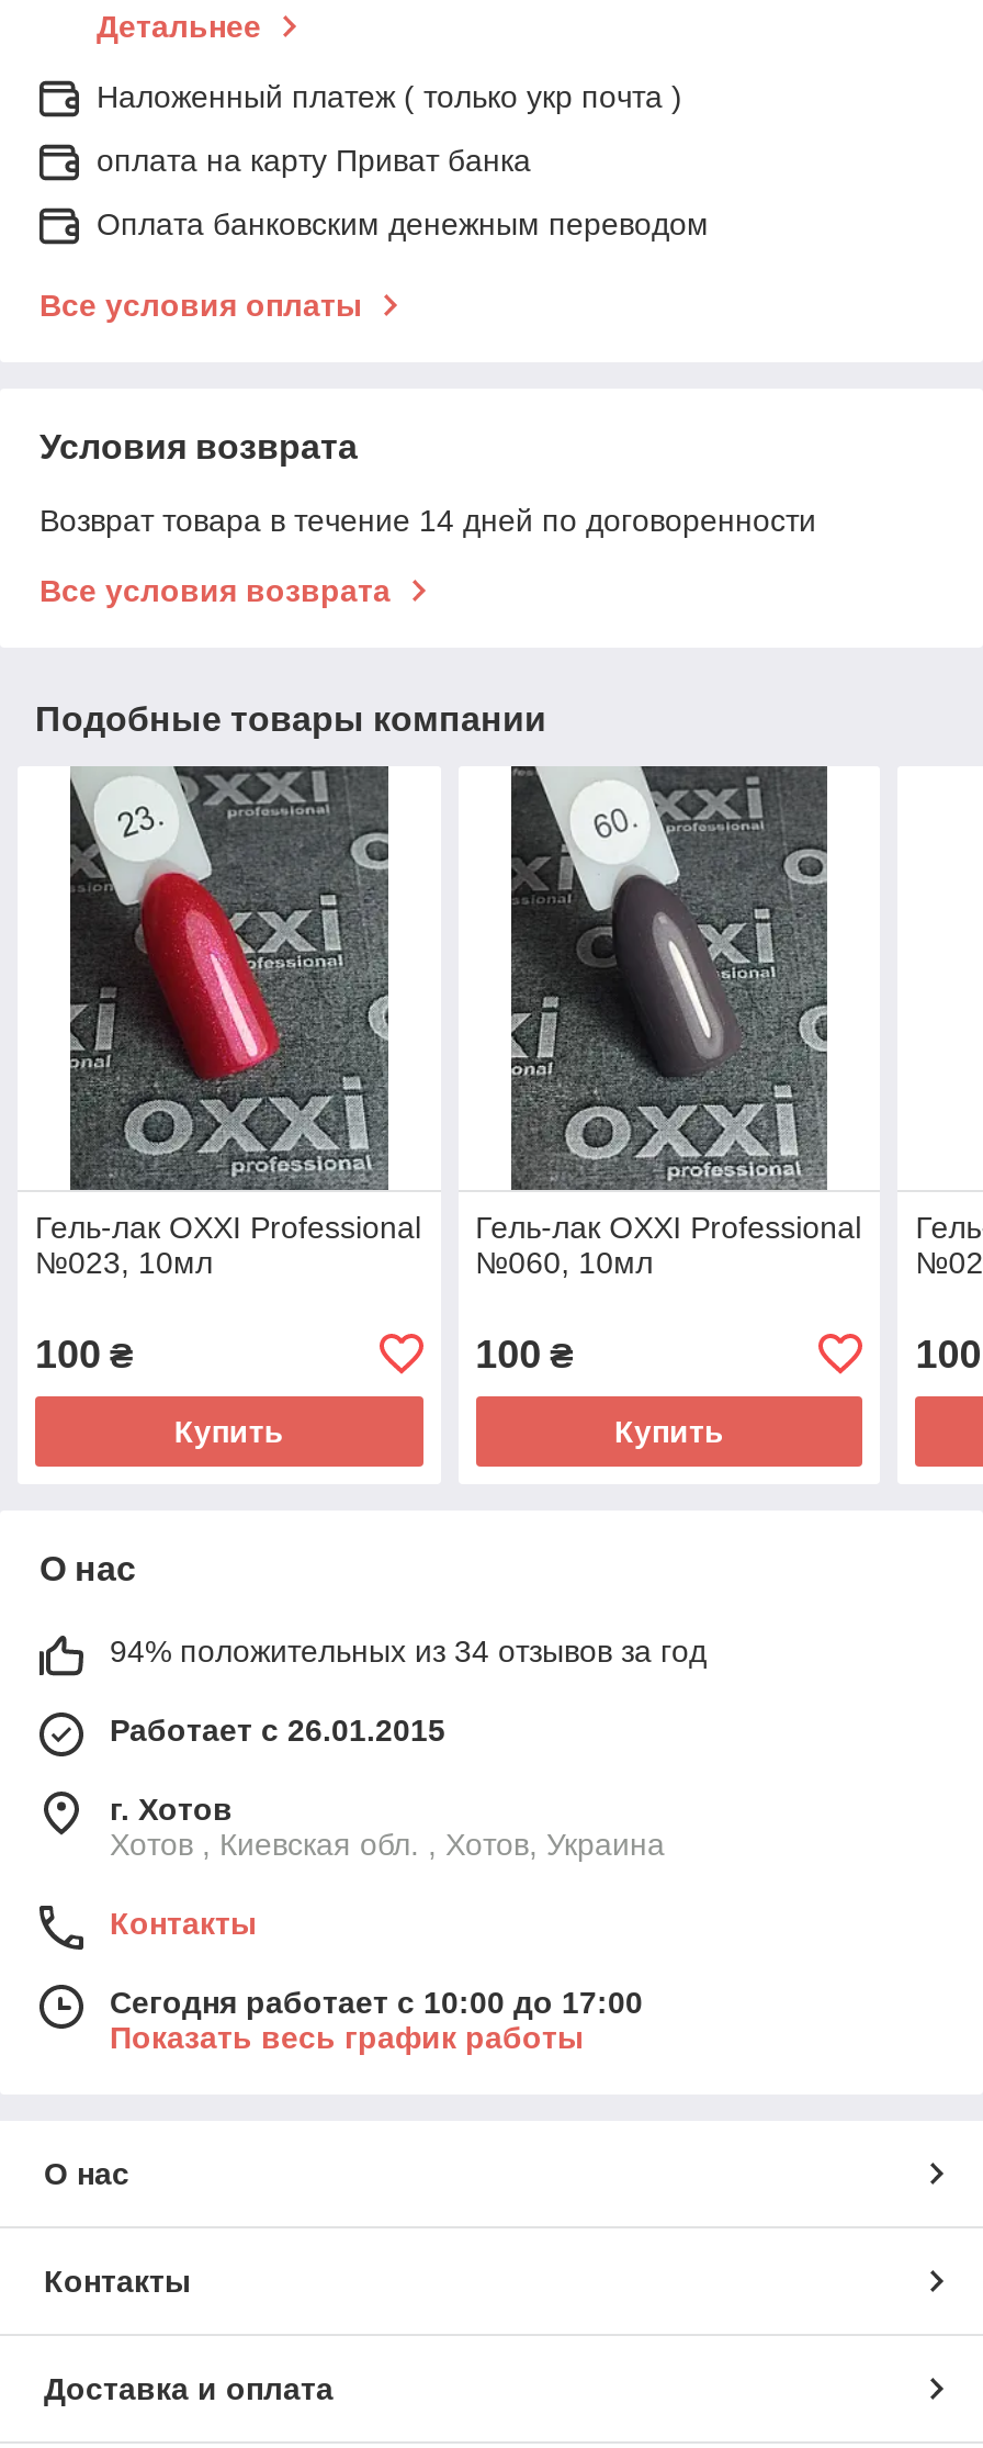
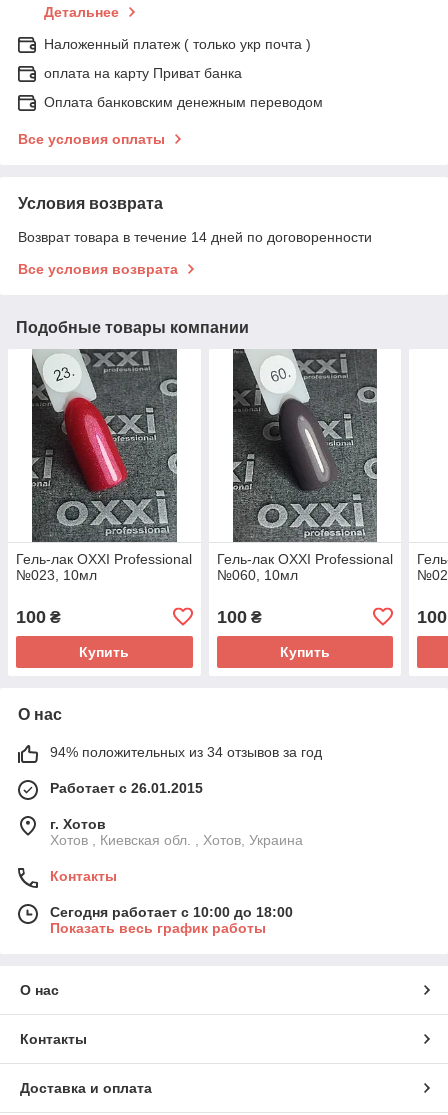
[110,1984,643,2019] Сегодня работает с 10:00 до 17:00 -> [50,904,293,920] Сегодня работает с 10:00 до 18:00

